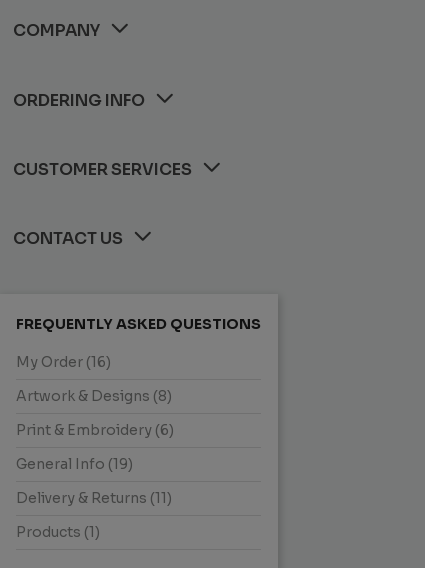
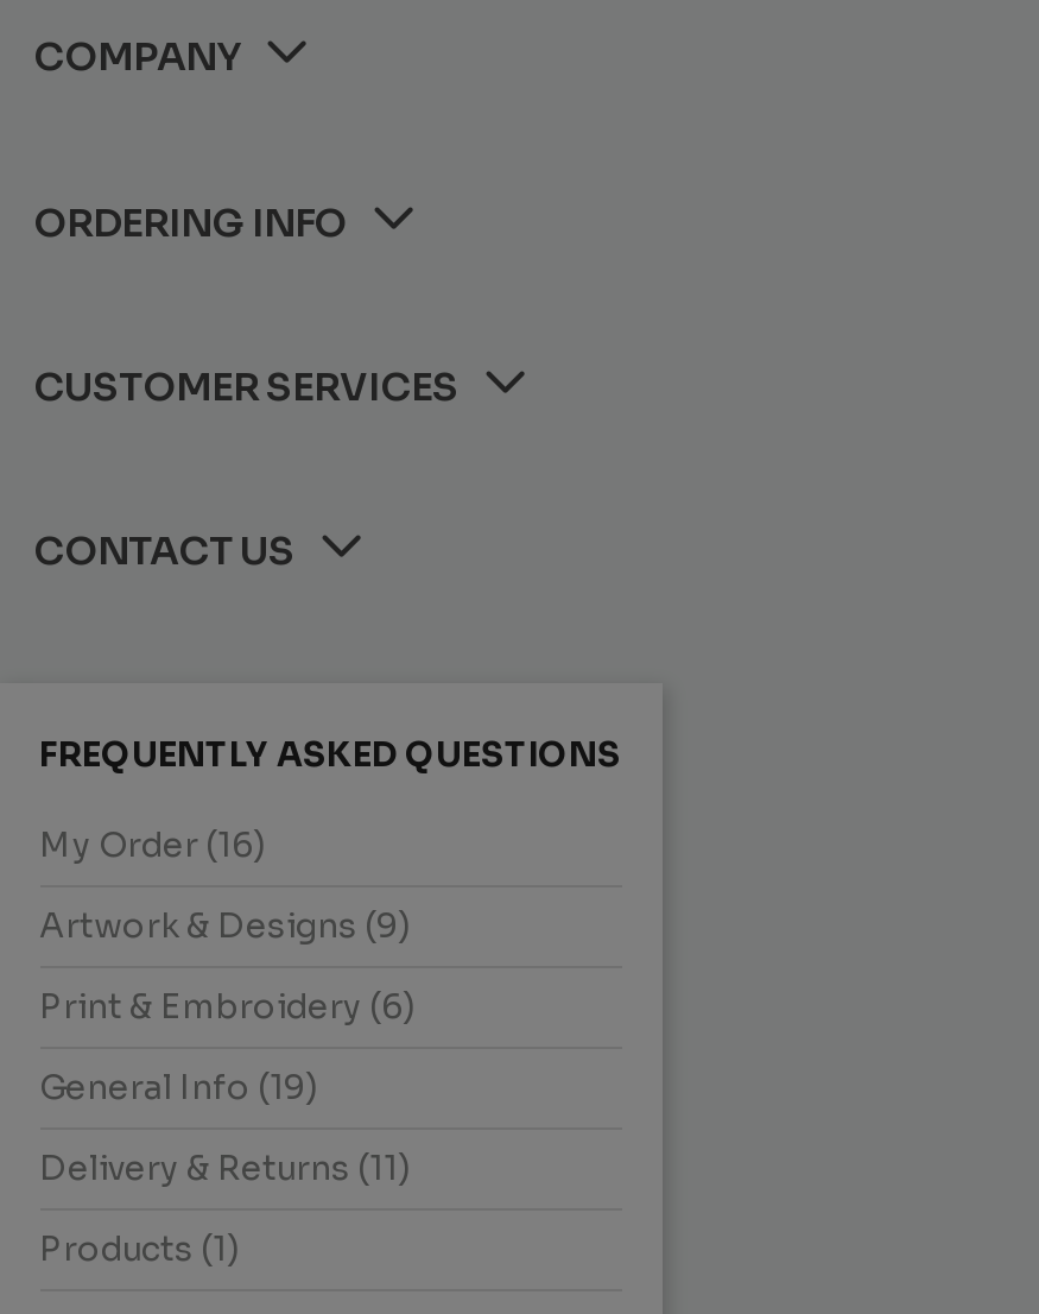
[15,387,171,405] Artwork & Designs (8) -> [39,904,410,947] Artwork & Designs (9)

